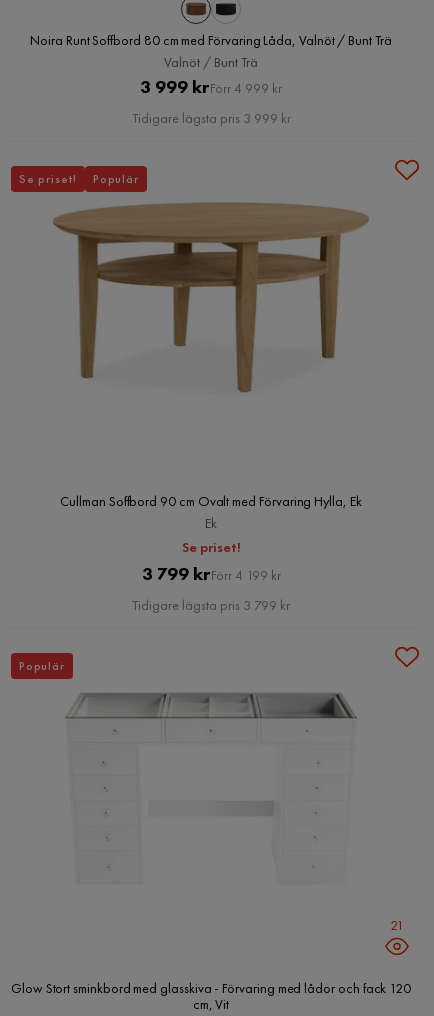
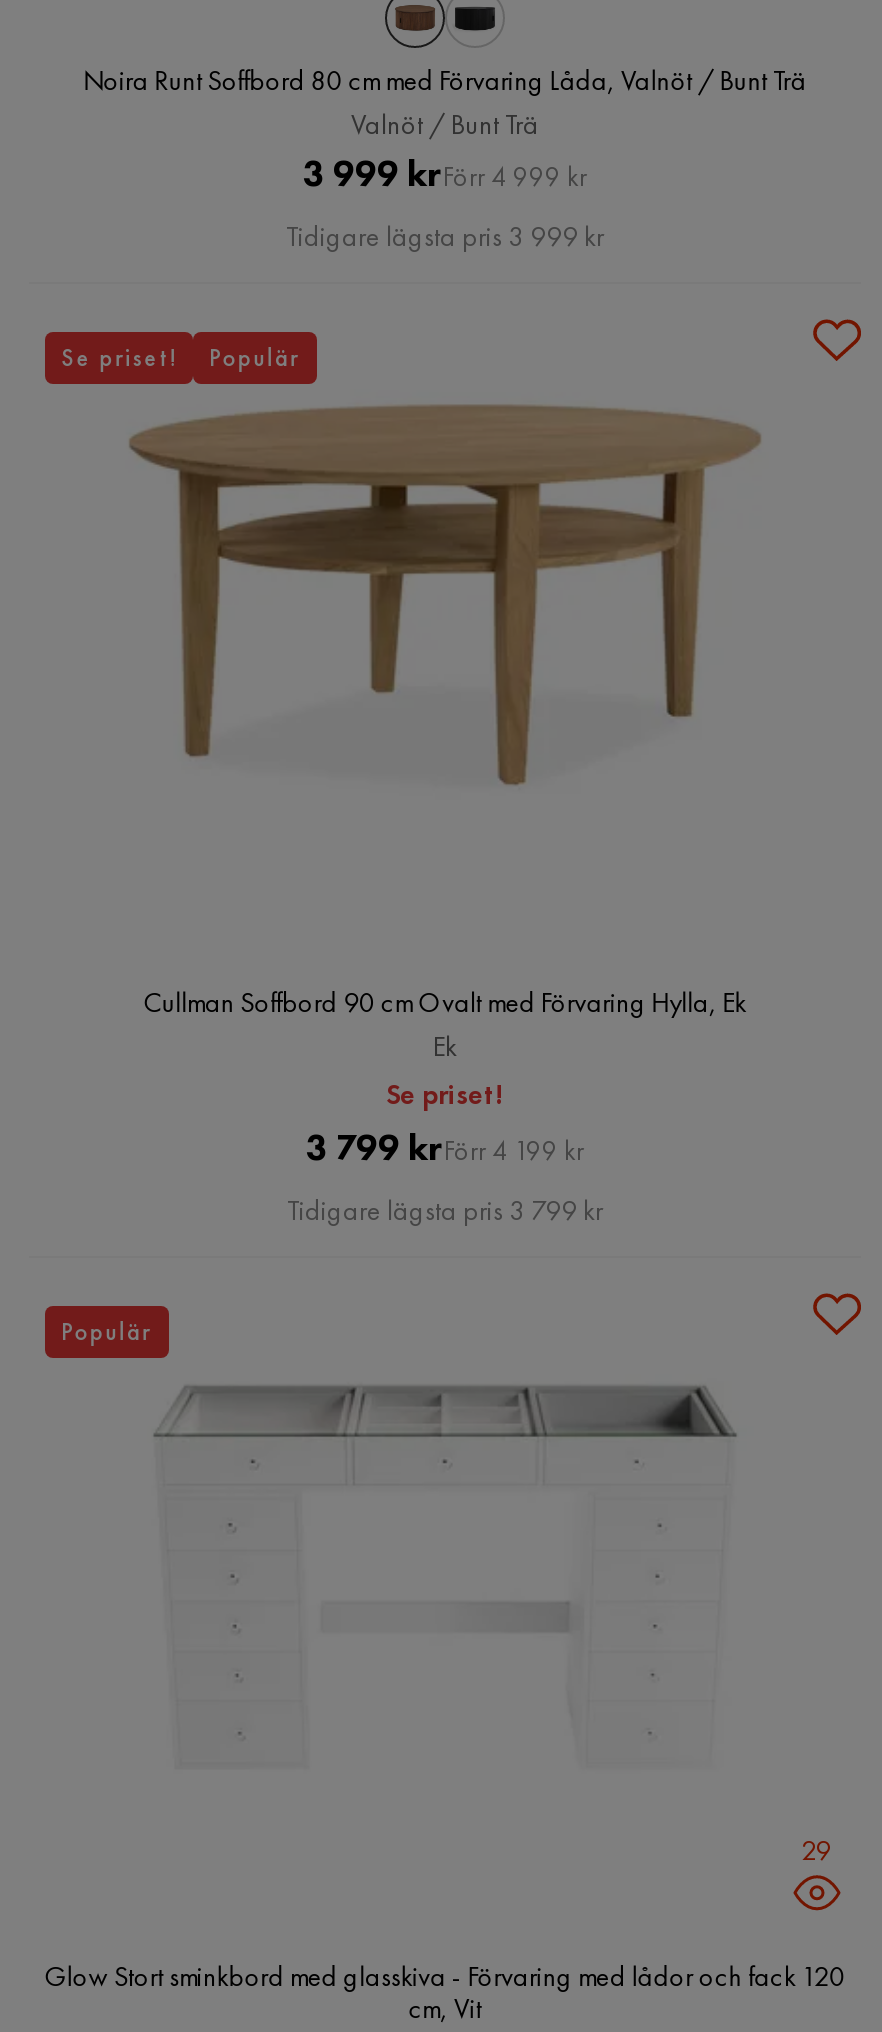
[389,916,403,934] 21 -> [801,1832,831,1868] 29

